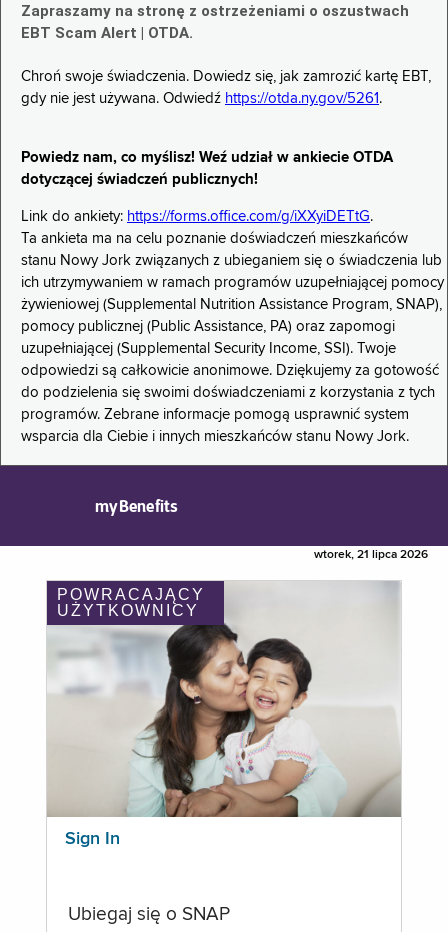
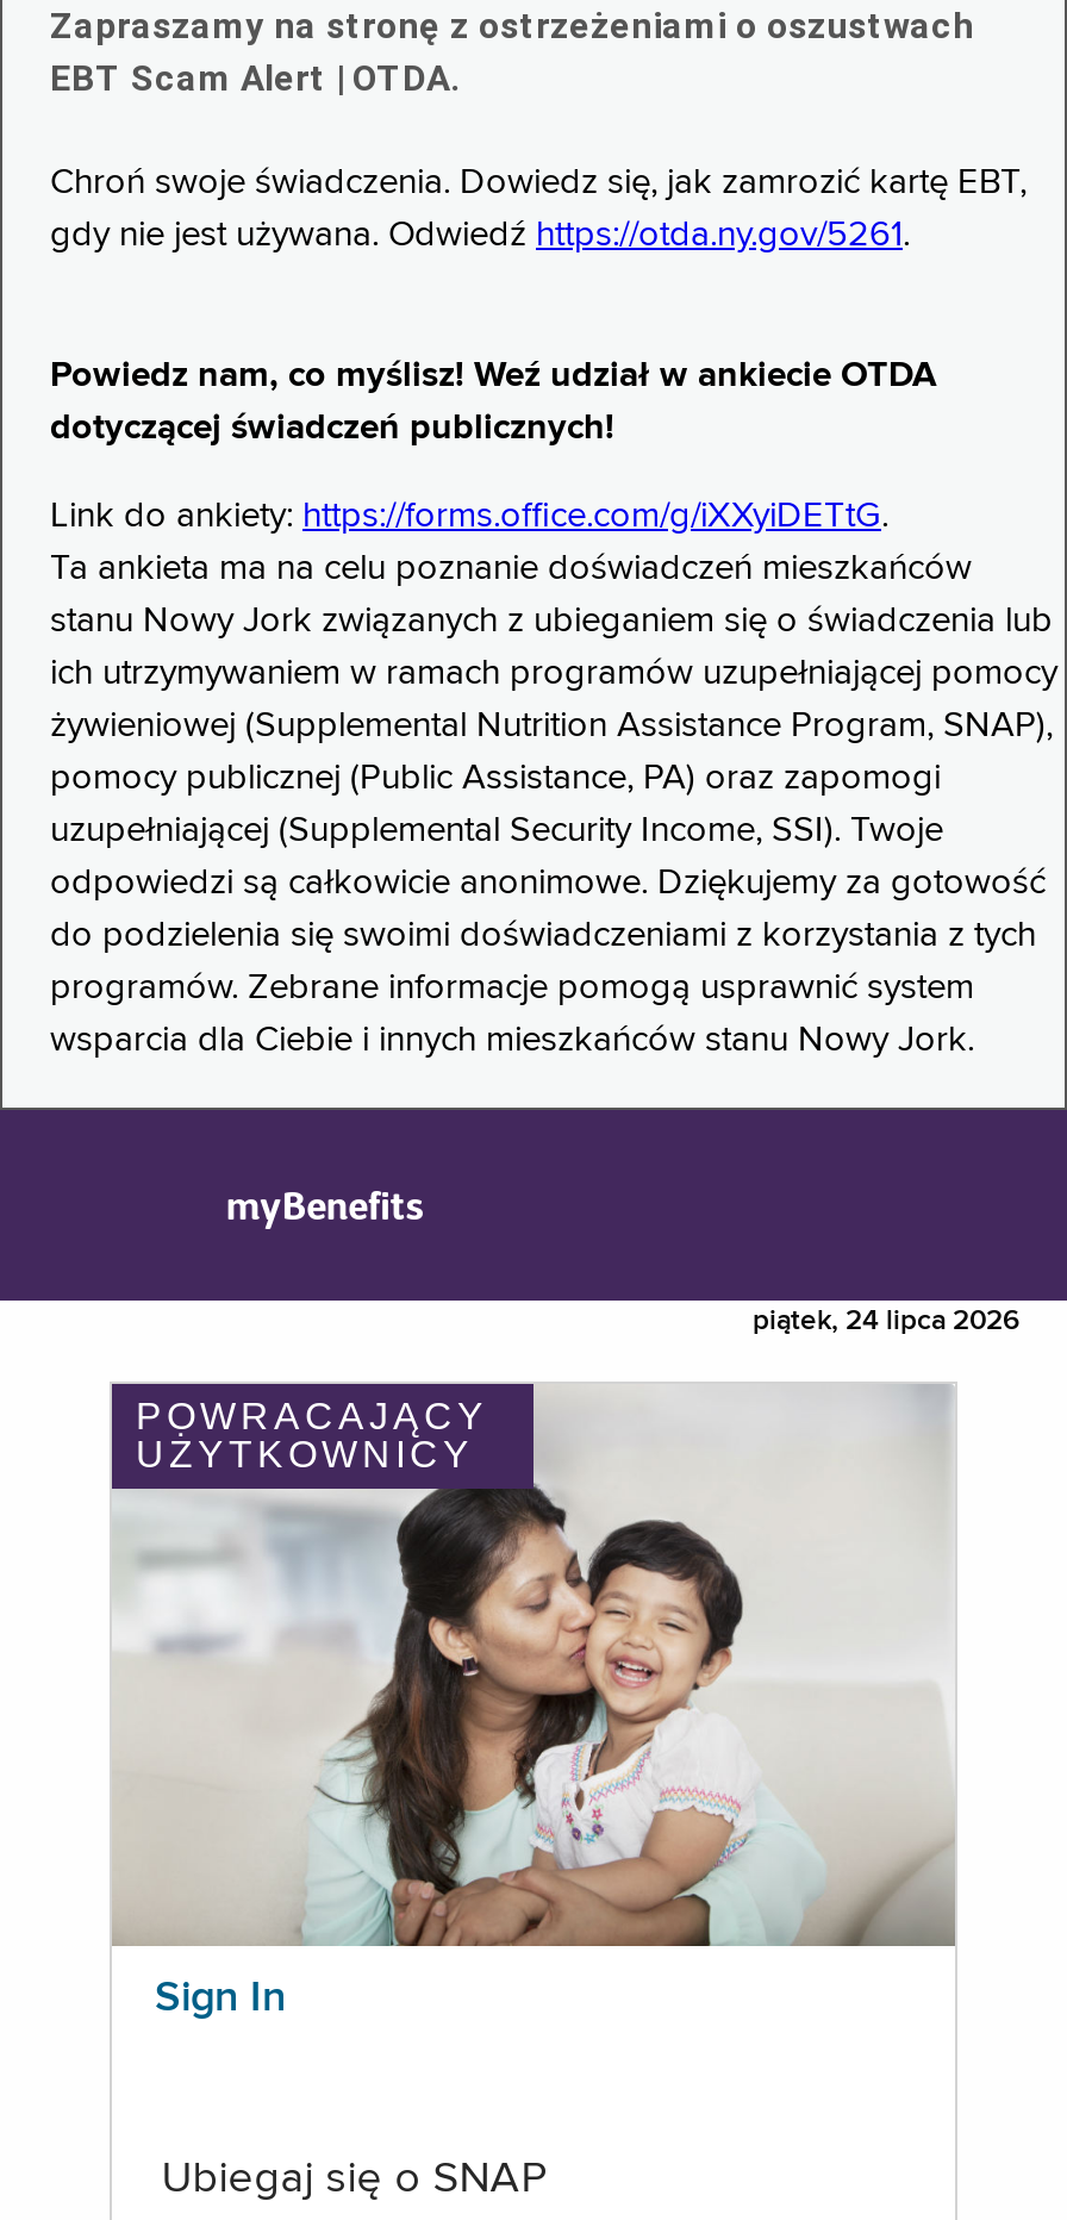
[314,549,428,561] wtorek, 21 lipca 2026 -> [753,1308,1019,1337] piątek, 24 lipca 2026

